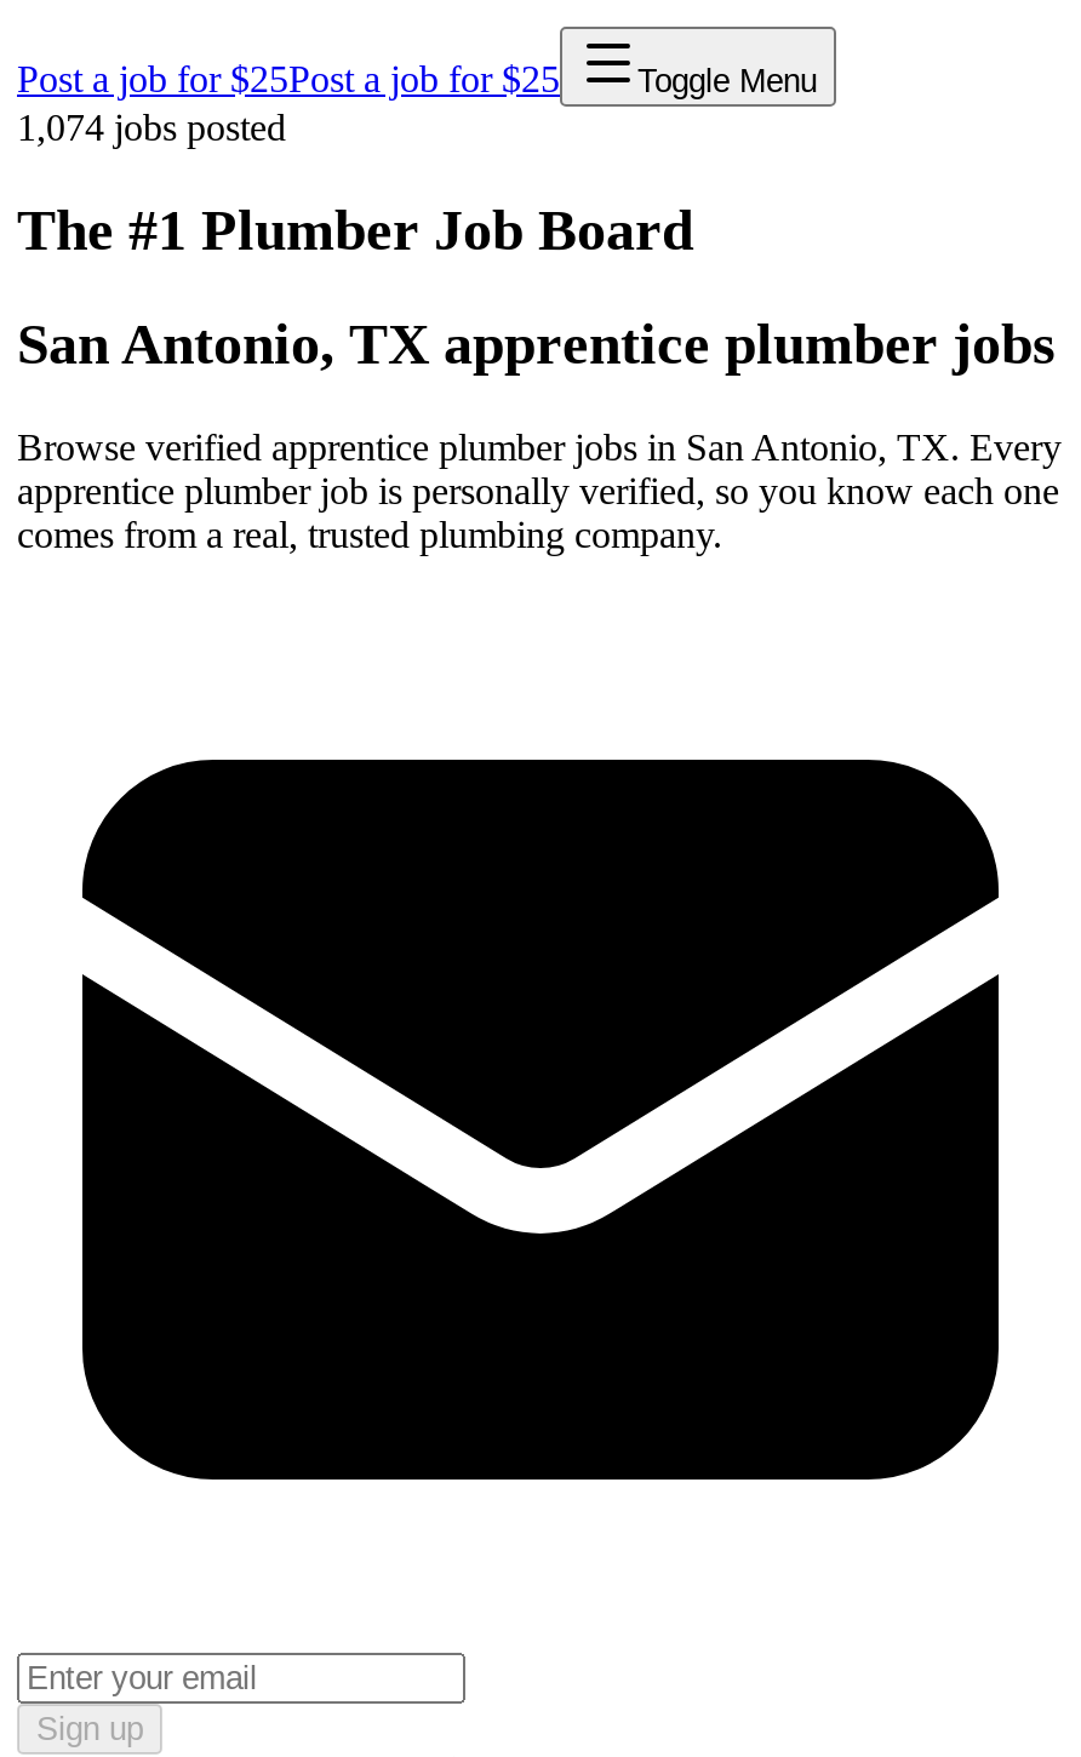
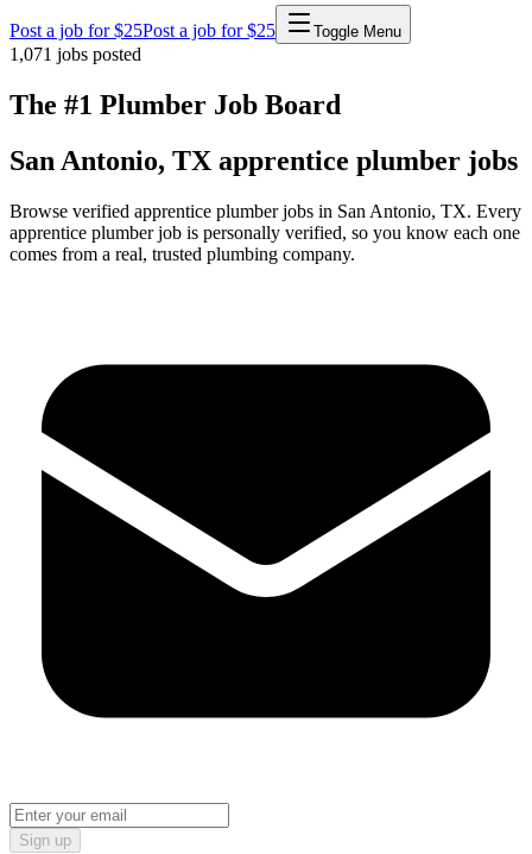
[17,107,286,148] 1,074 jobs posted -> [9,44,141,64] 1,071 jobs posted

